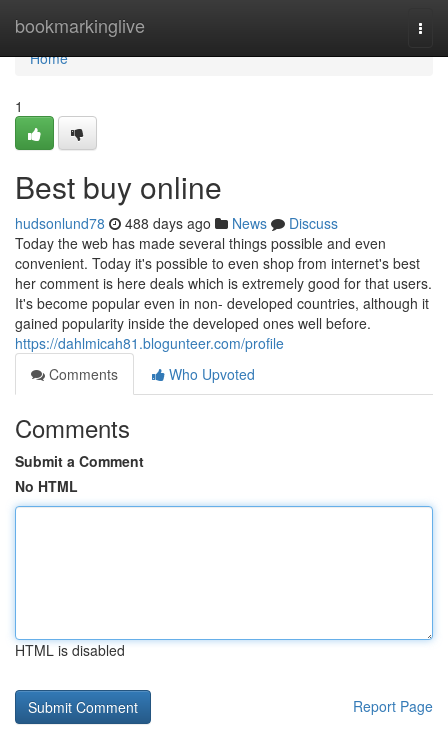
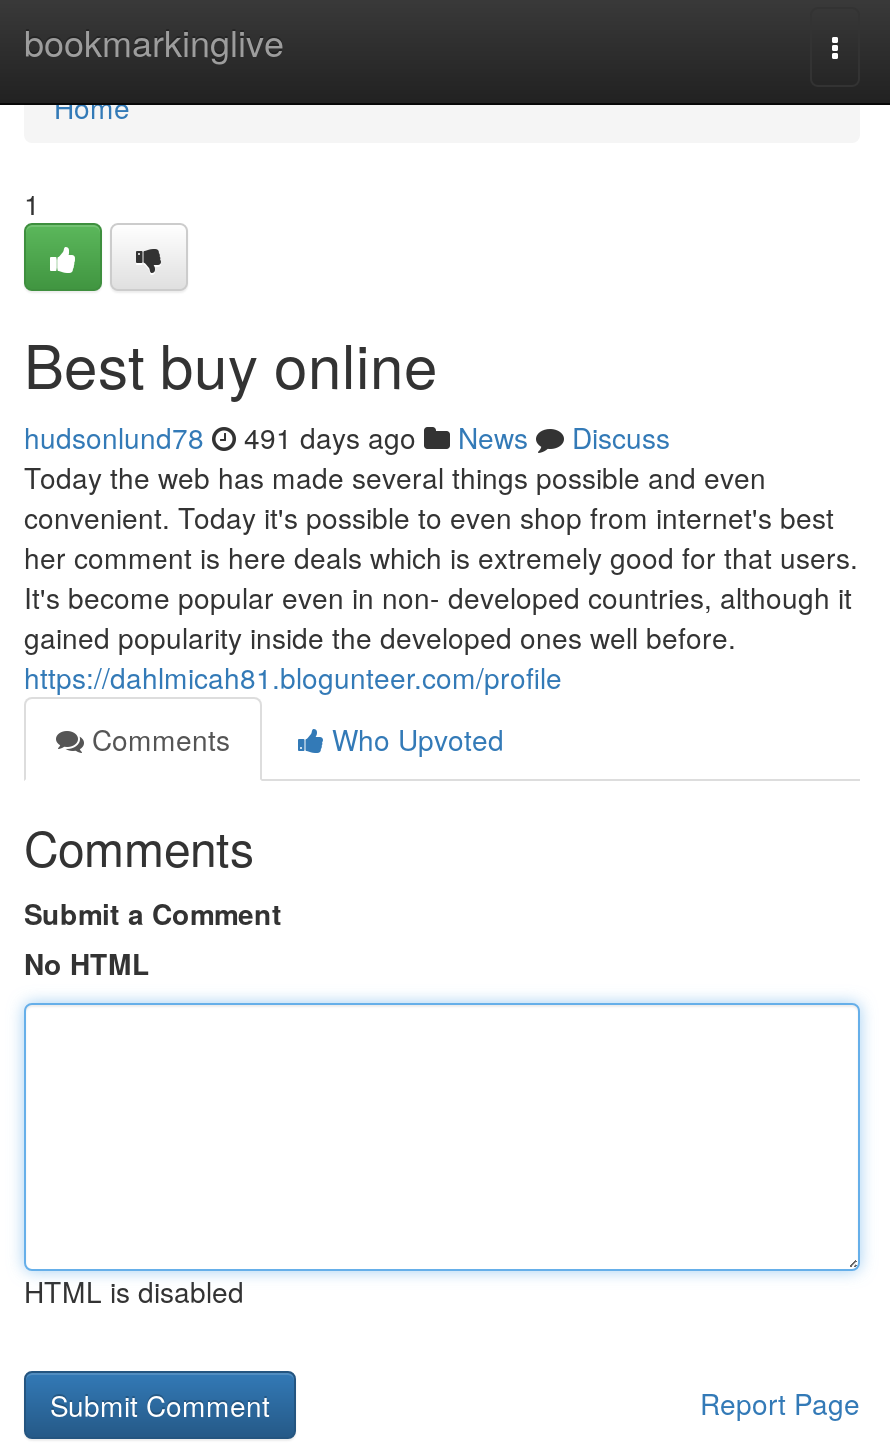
[15,213,338,233] hudsonlund78 488 days ago News Discuss -> [24,417,670,457] hudsonlund78 491 days ago News Discuss

